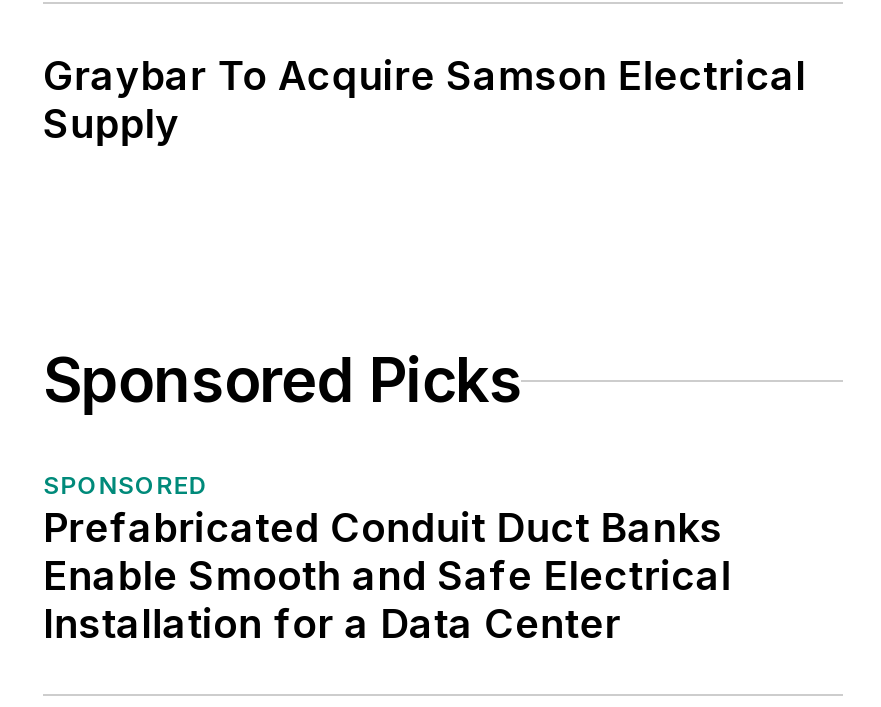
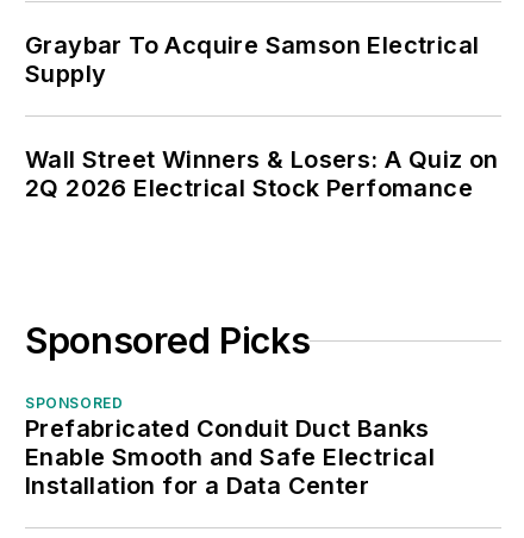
none -> [25,145,499,202] Wall Street Winners & Losers: A Quiz on | 2Q 2026 Electrical Stock Perfomance

